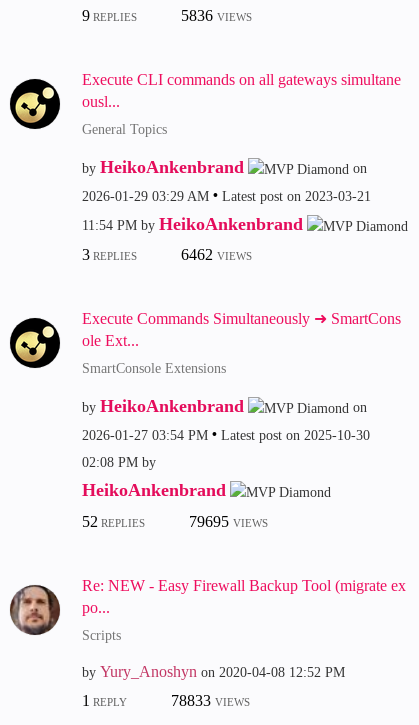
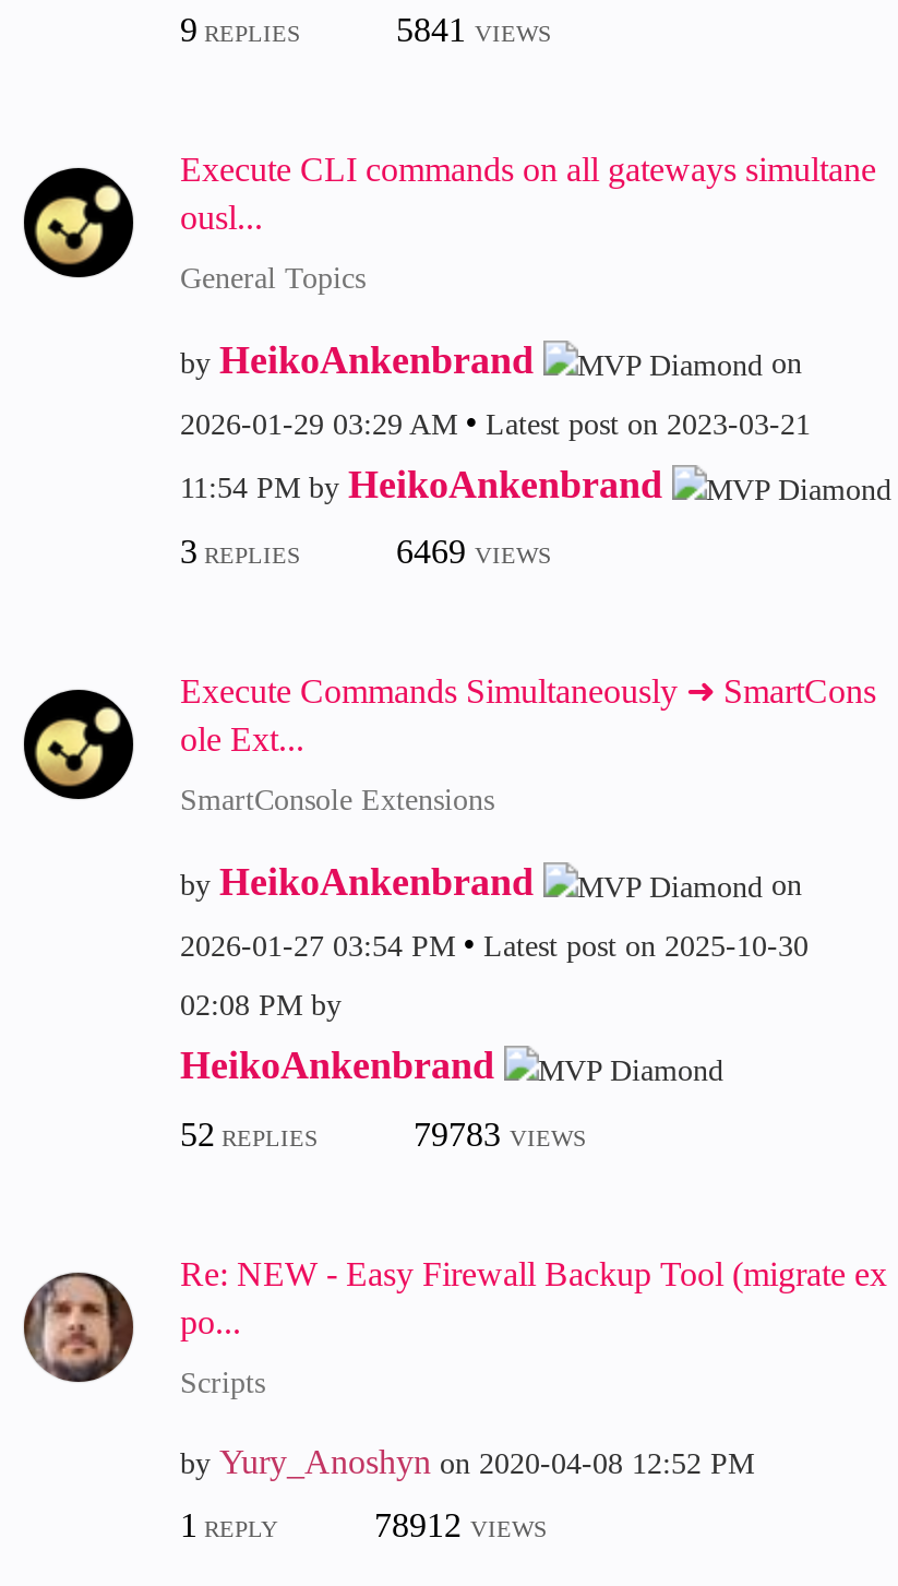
[180,7,251,24] 5836 VIEWS -> [396,10,551,48] 5841 VIEWS
[180,246,251,263] 6462 VIEWS -> [396,533,551,570] 6469 VIEWS
[188,513,267,530] 79695 VIEWS -> [414,1115,586,1152] 79783 VIEWS
[170,692,249,709] 78833 VIEWS -> [374,1507,547,1544] 78912 VIEWS

